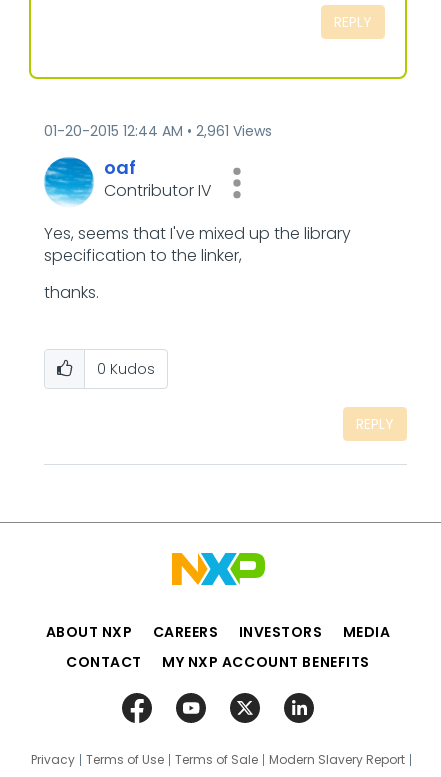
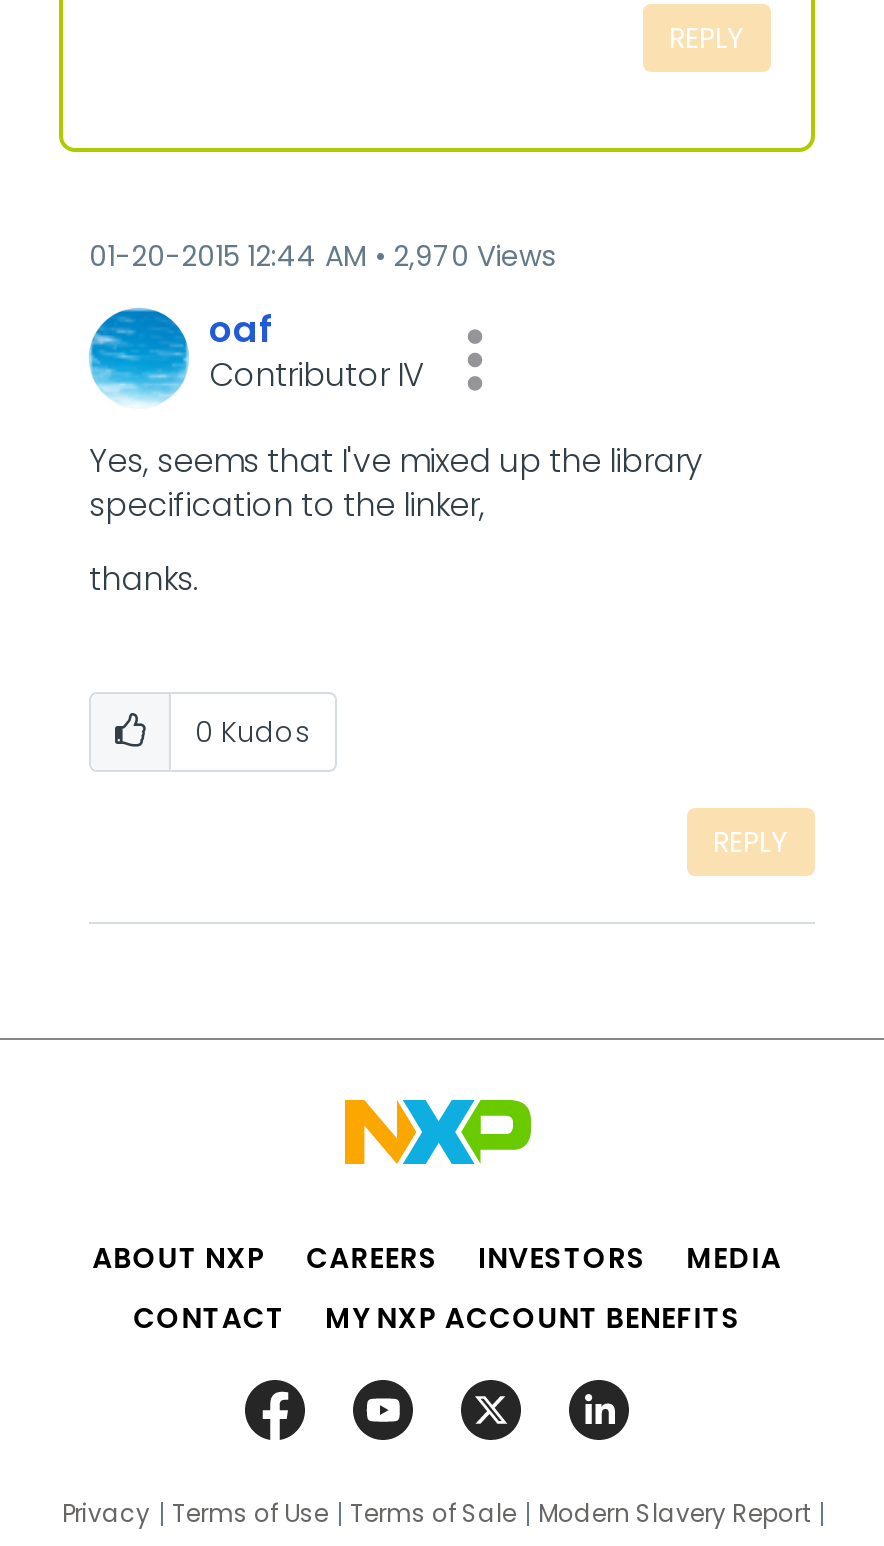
[44,121,272,141] 01-20-2015 12:44 AM 2,961 Views -> [89,236,555,276] 01-20-2015 12:44 AM 2,970 Views

